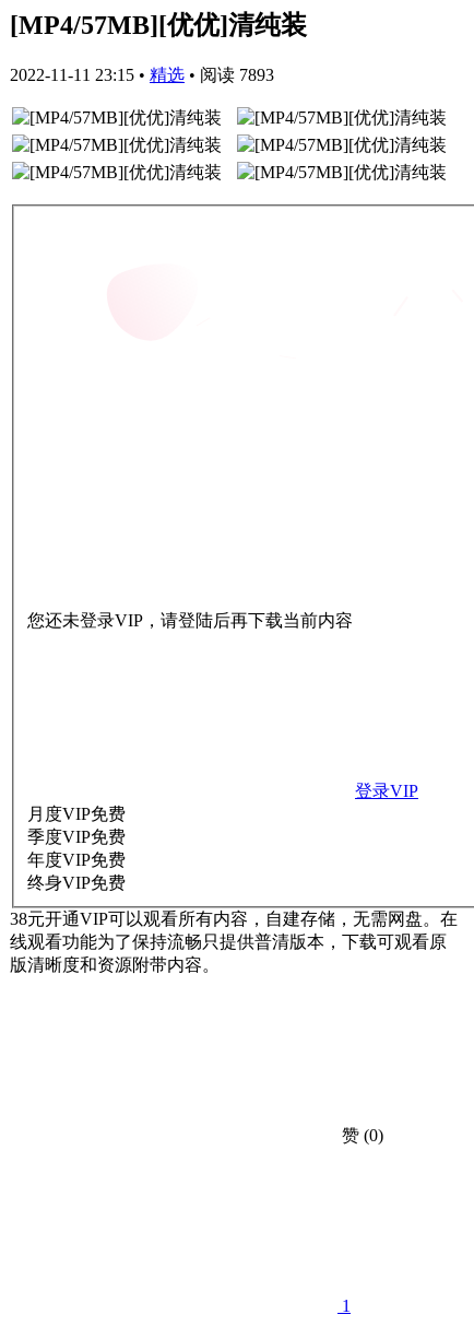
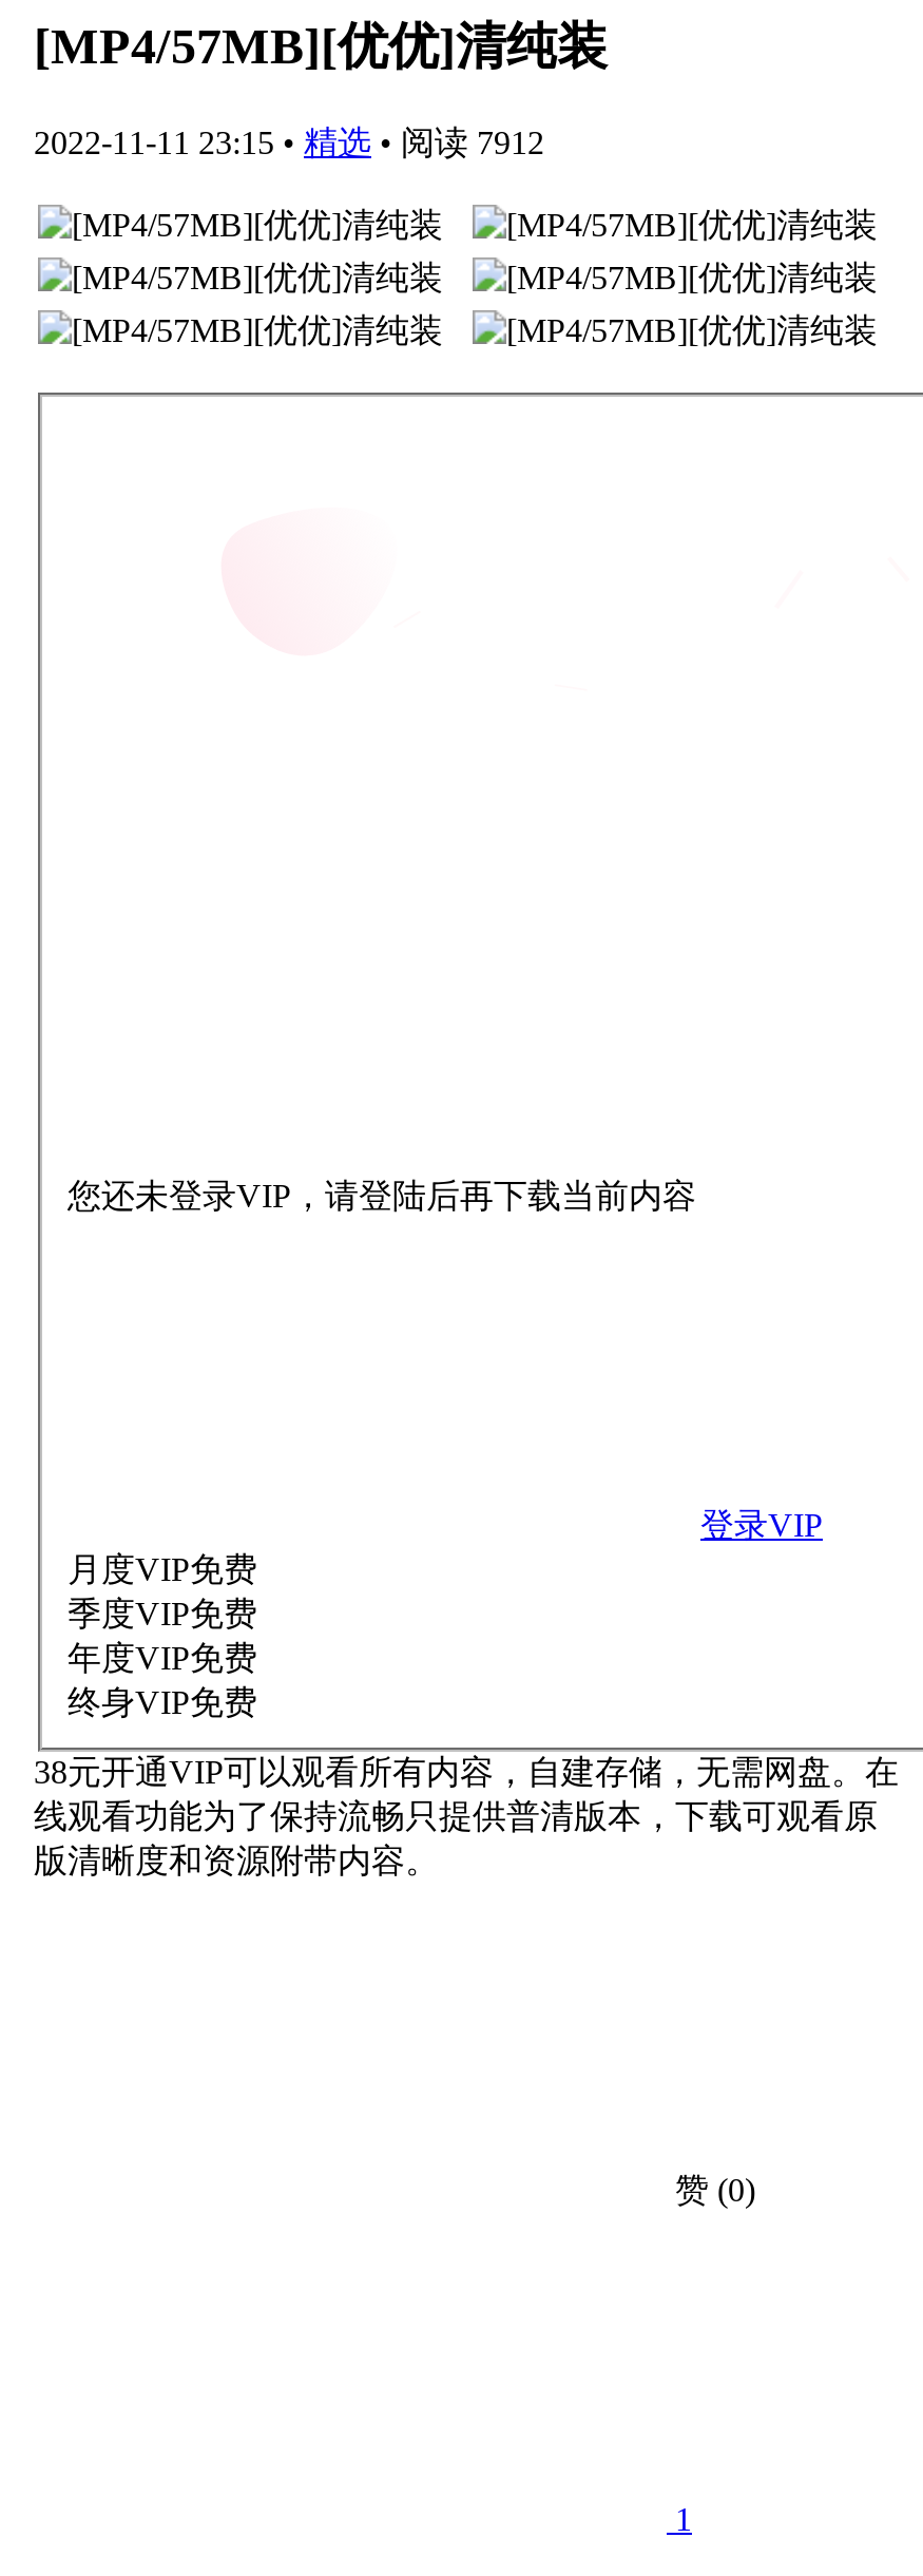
[10,65,274,84] 2022-11-11 23:15 • 精选 • 阅读 7893 -> [34,124,544,160] 2022-11-11 23:15 • 精选 • 阅读 7912

